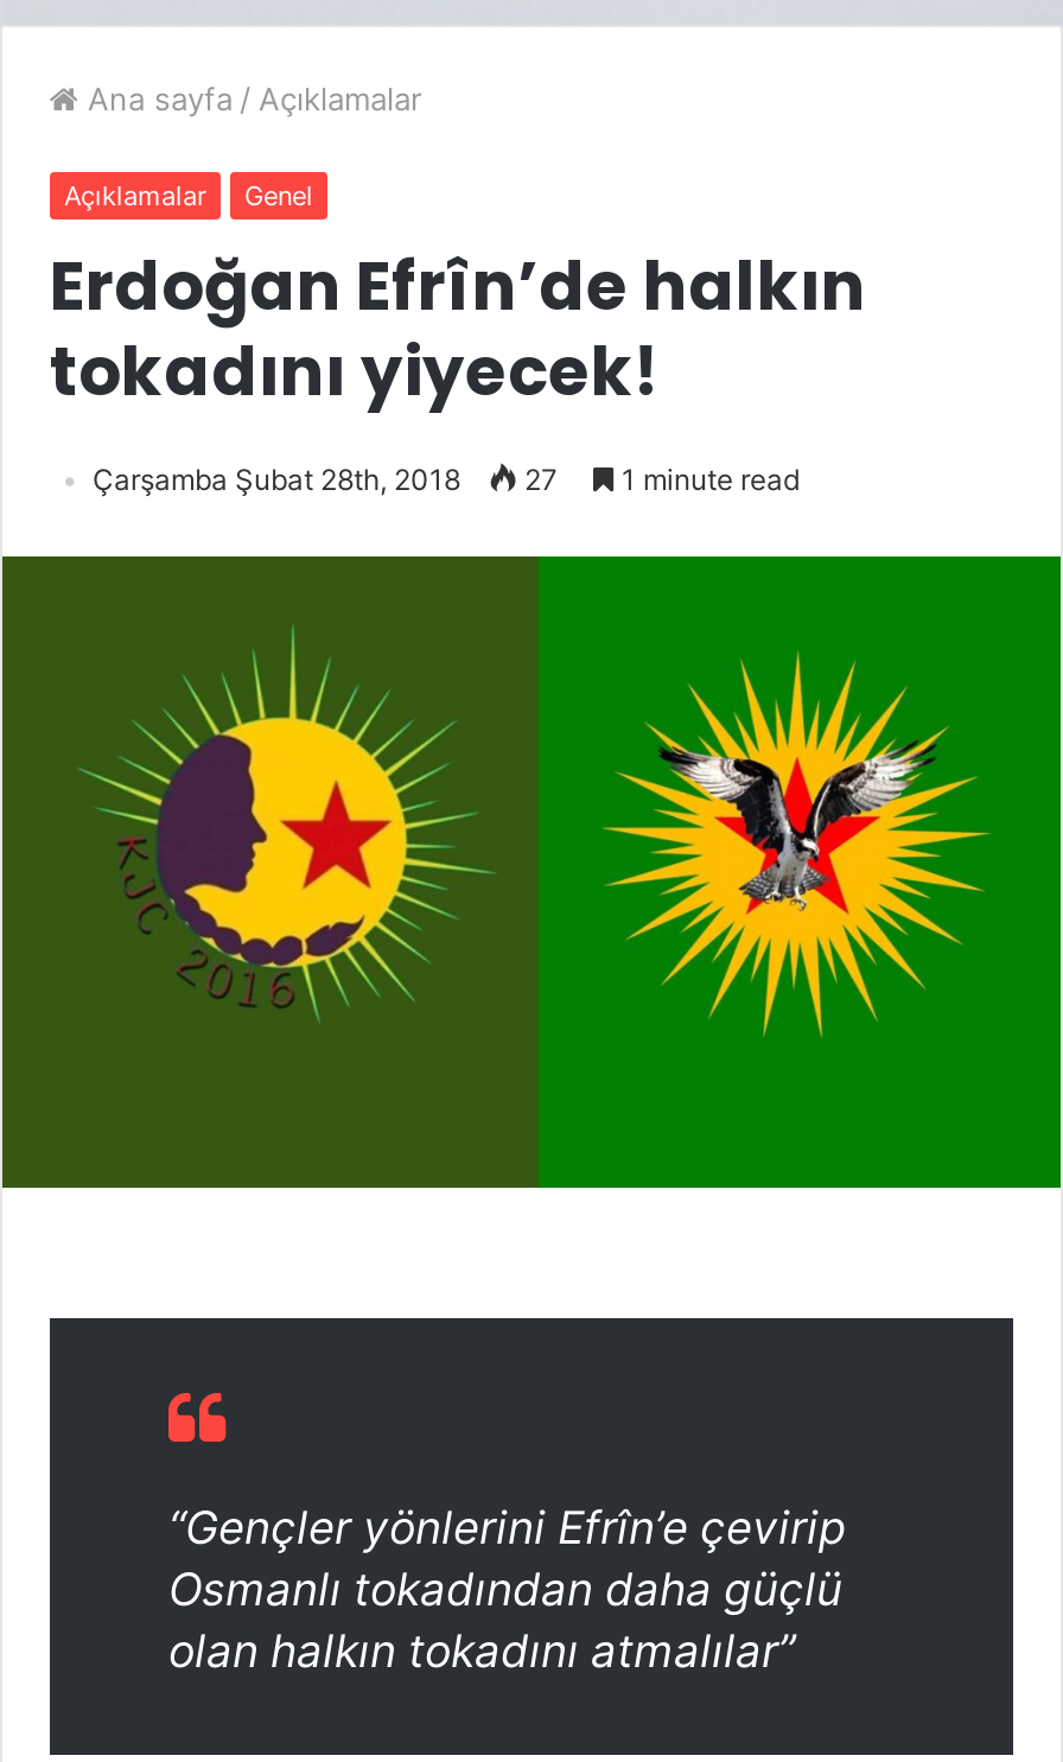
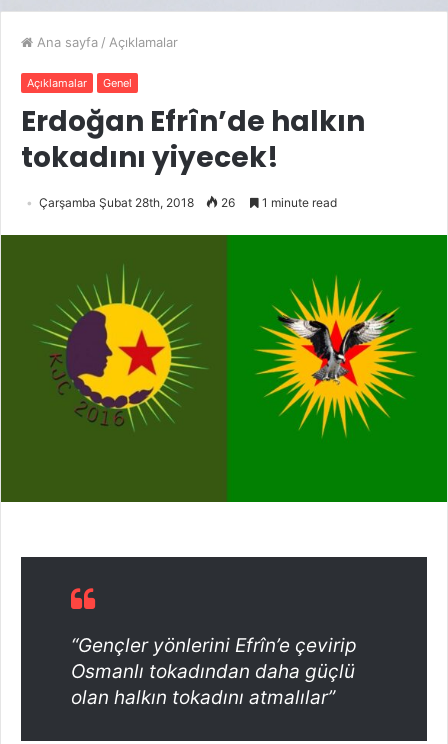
[93,461,800,497] Çarşamba Şubat 28th, 2018 27 1 minute read -> [39,195,337,210] Çarşamba Şubat 28th, 2018 26 1 minute read

